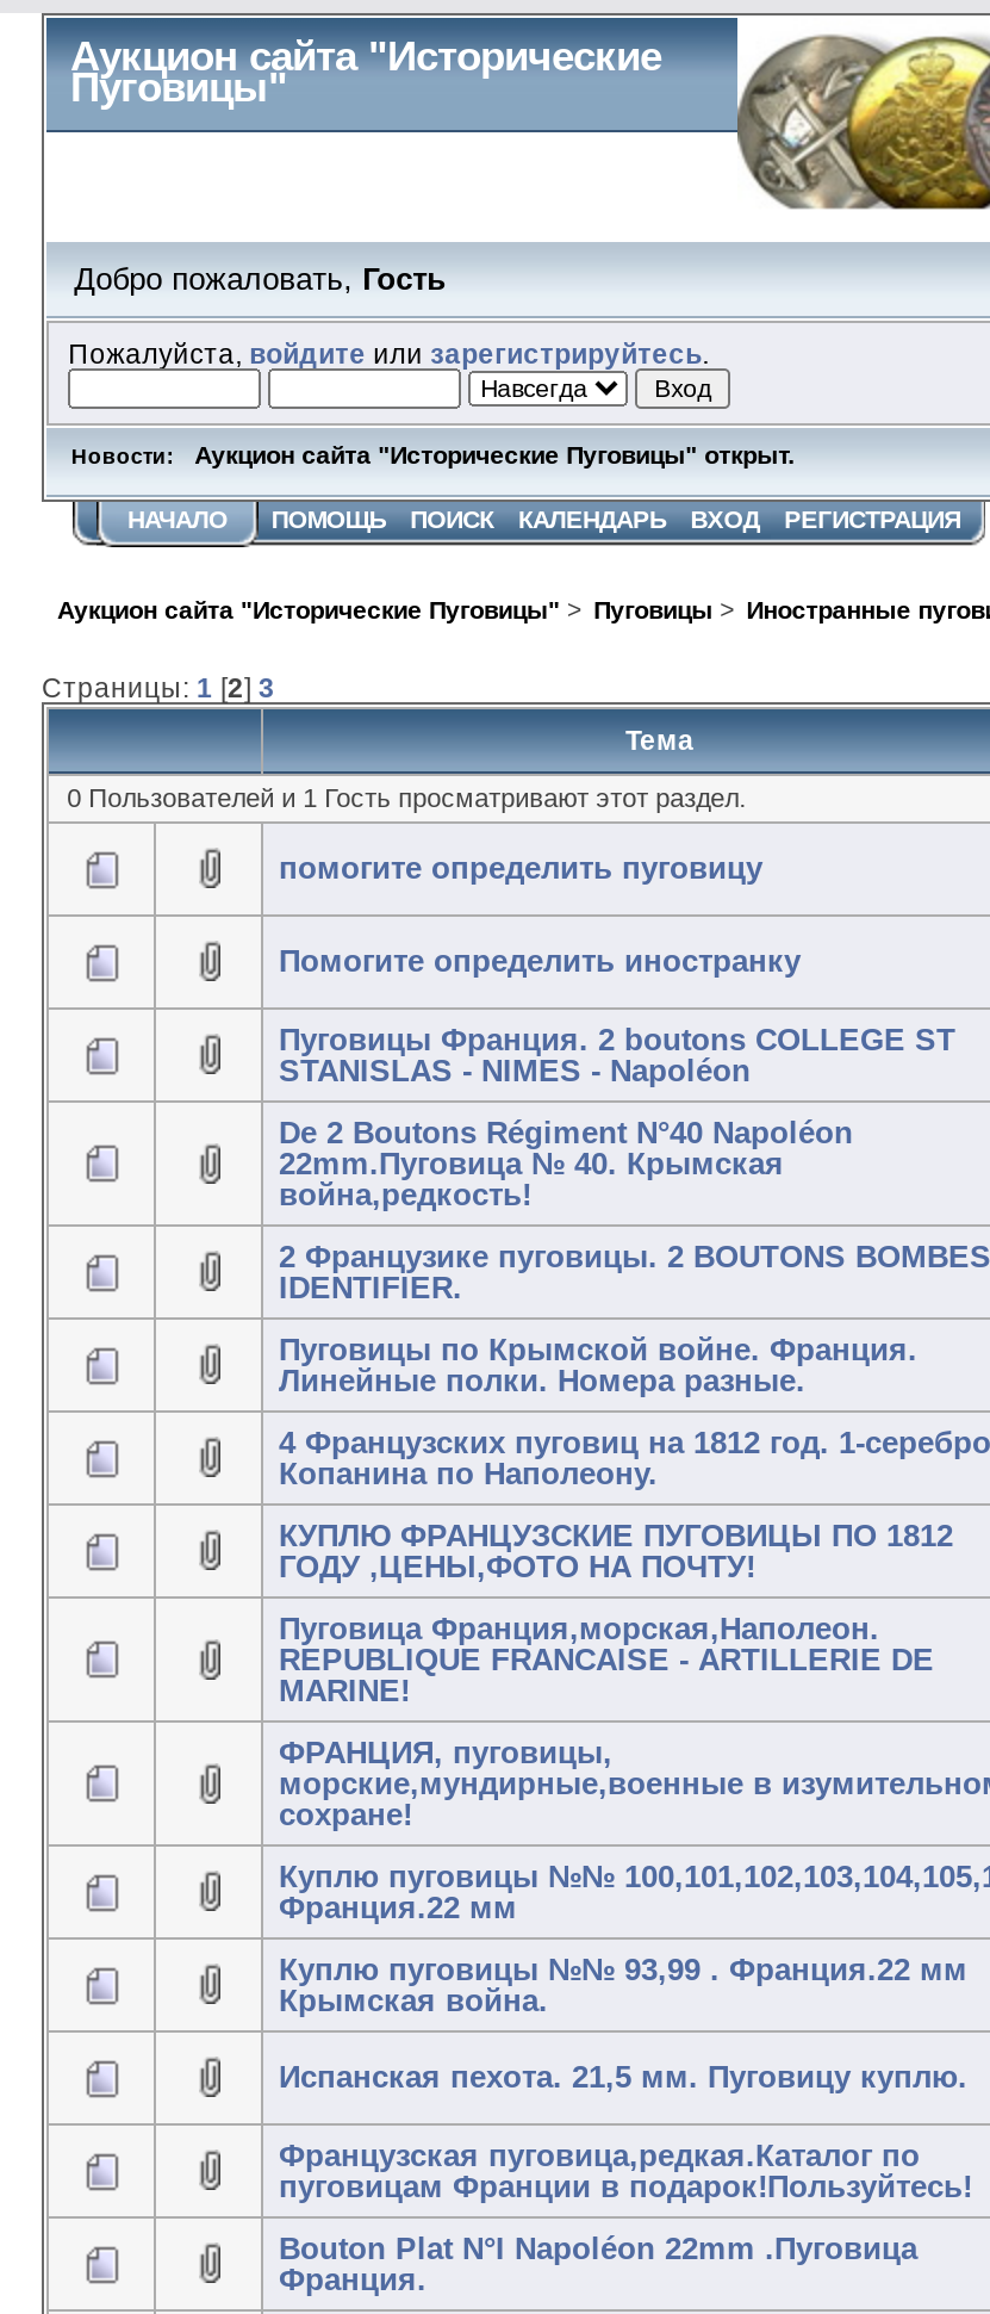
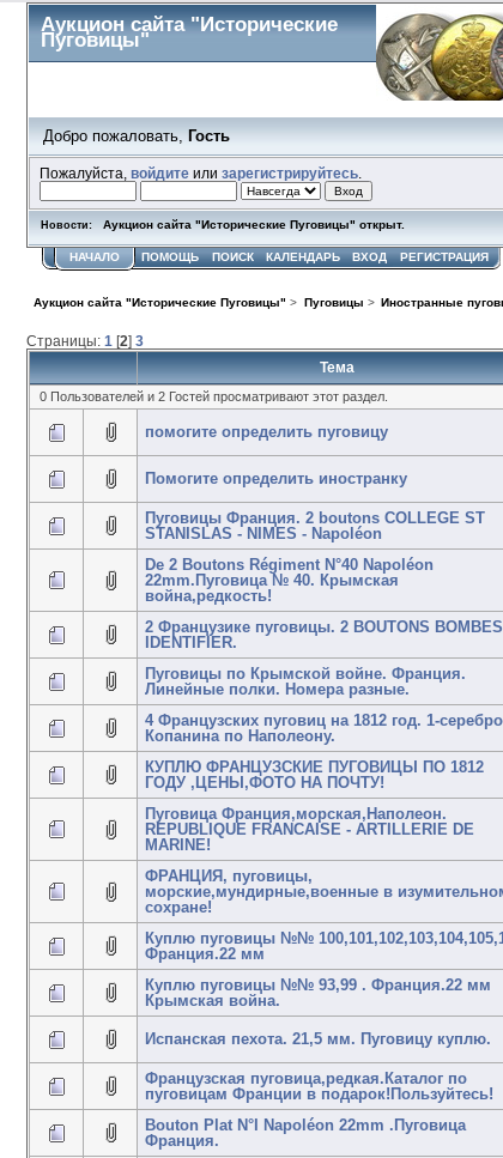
[67,783,746,812] 0 Пользователей и 1 Гость просматривают этот раздел. -> [39,389,388,403] 0 Пользователей и 2 Гостей просматривают этот раздел.

